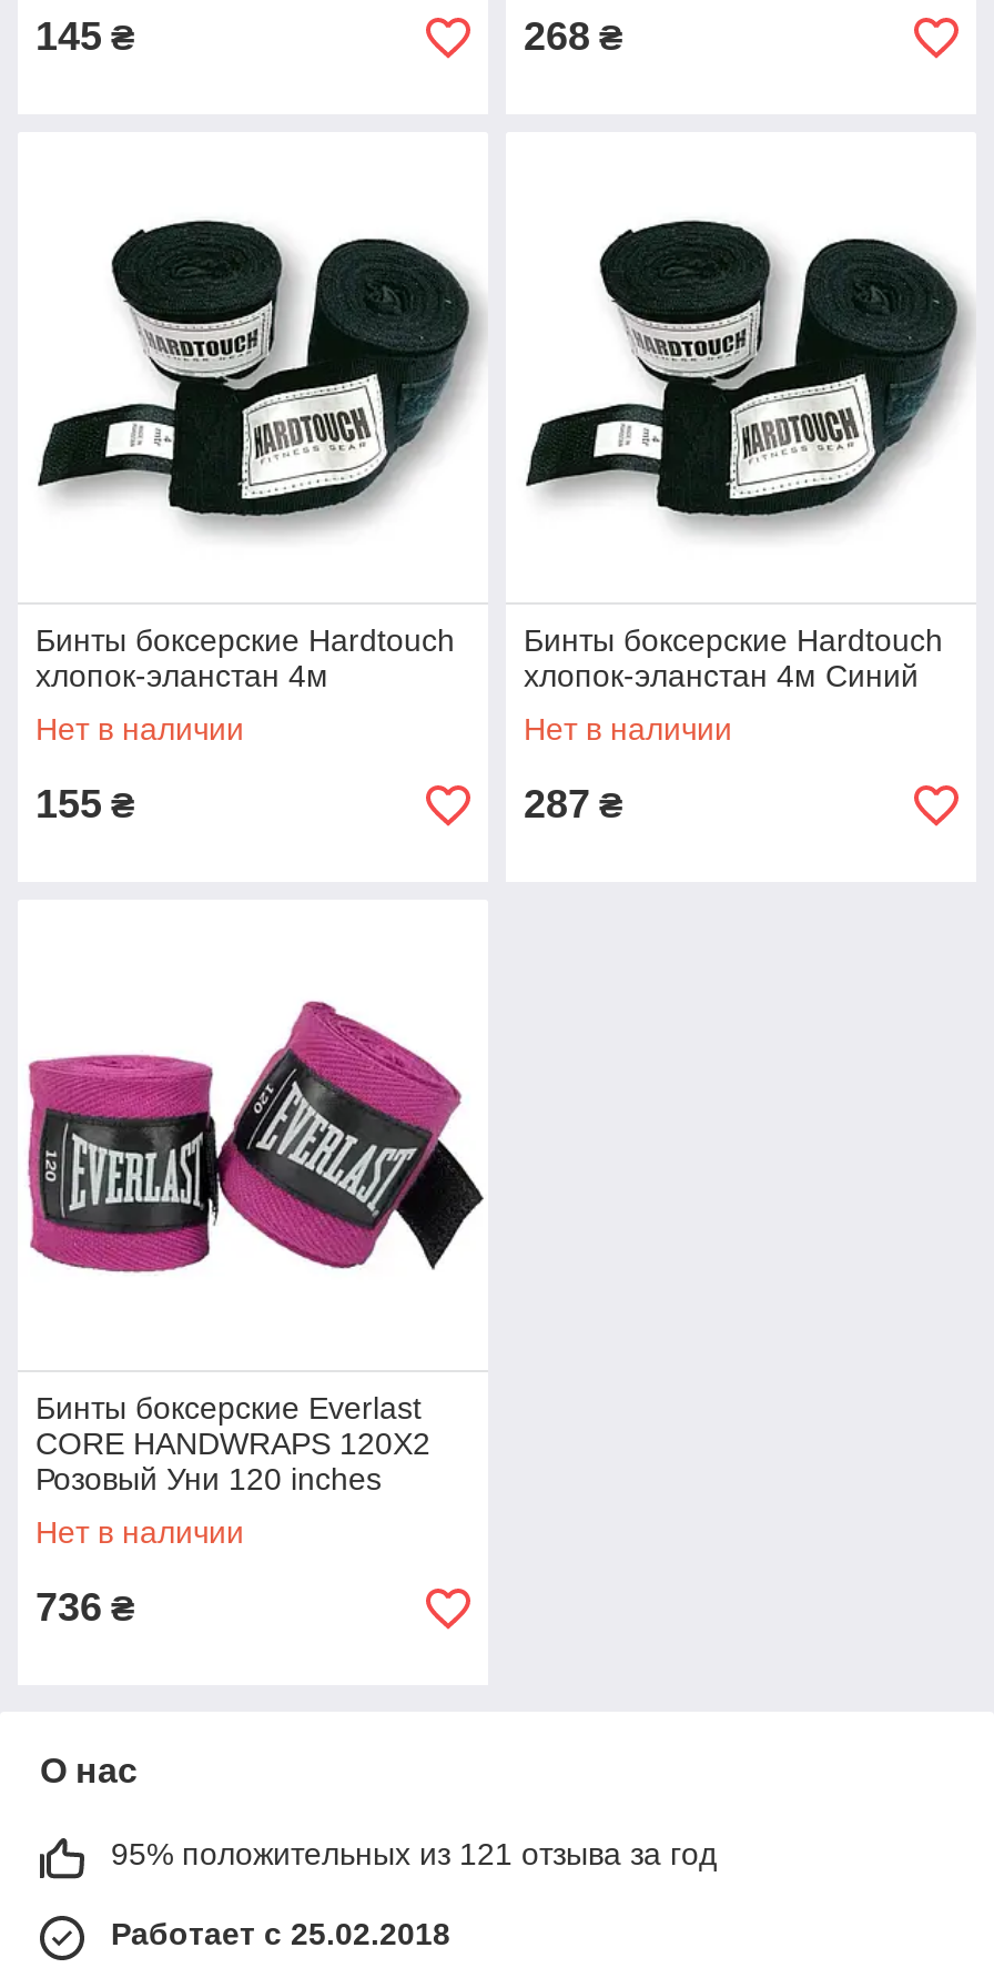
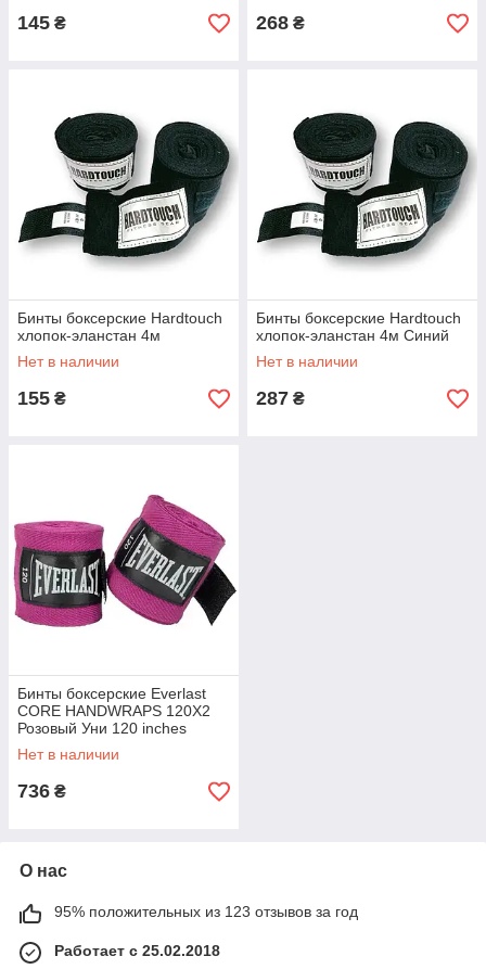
[111,1836,717,1871] 95% положительных из 121 отзыва за год -> [54,903,358,920] 95% положительных из 123 отзывов за год

